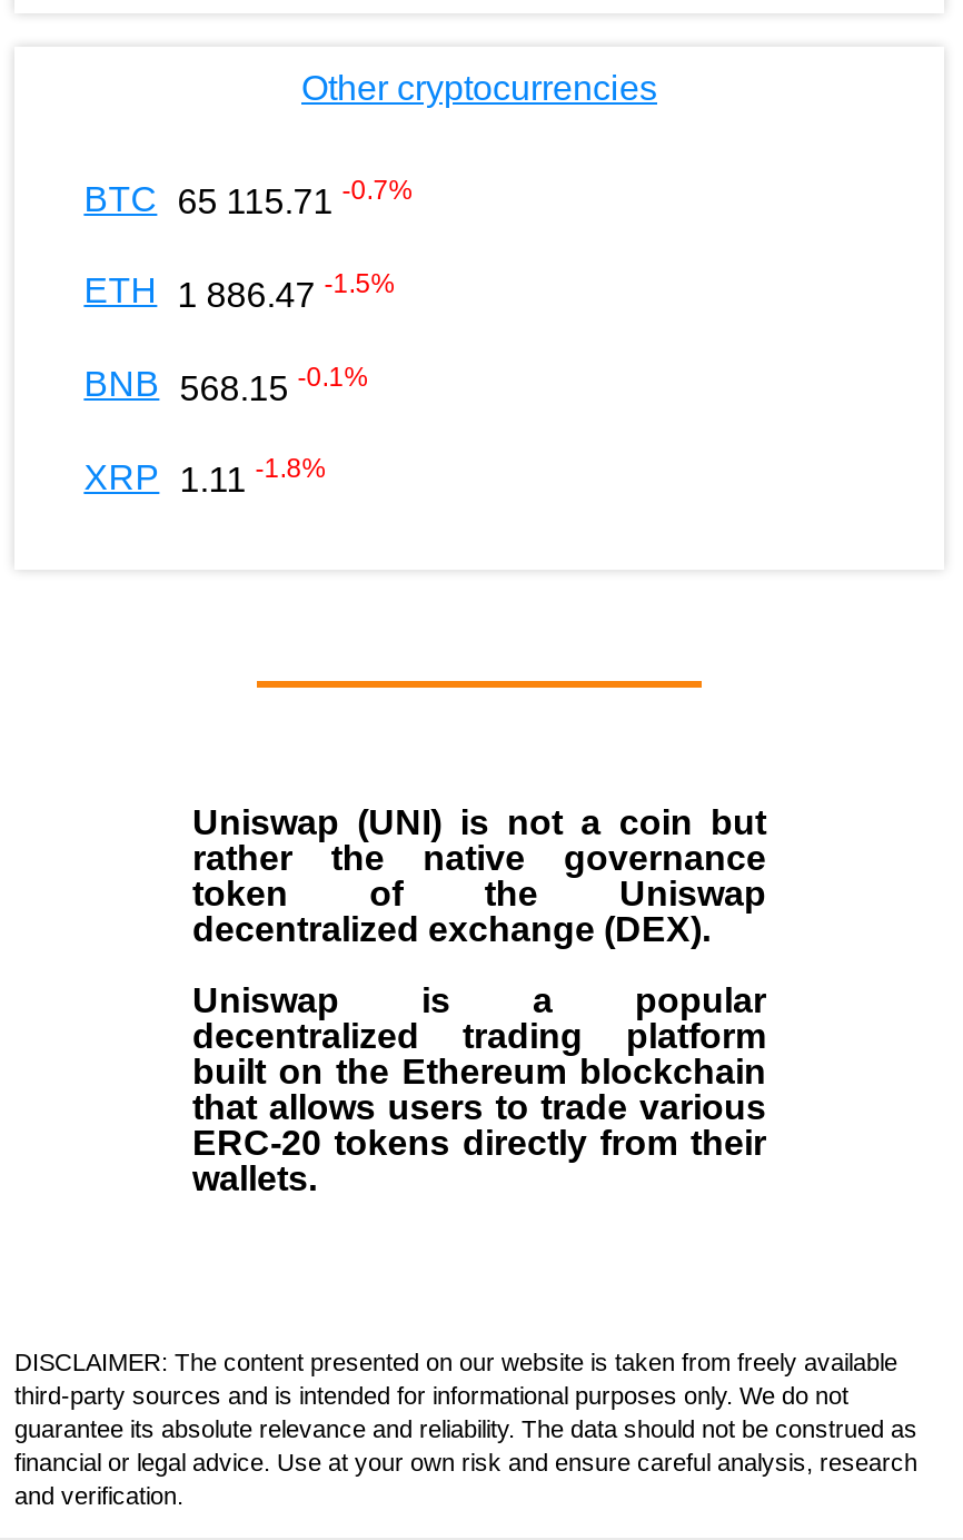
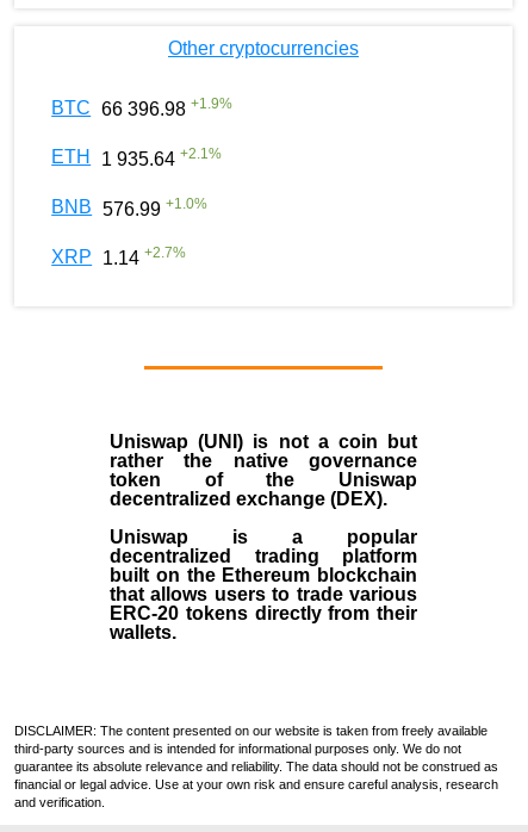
[84,176,413,221] BTC 65 115.71 -0.7% -> [51,95,233,120] BTC 66 396.98 +1.9%
[84,269,395,314] ETH 1 886.47 -1.5% -> [51,145,222,169] ETH 1 935.64 +2.1%
[84,362,369,407] BNB 568.15 -0.1% -> [51,195,208,219] BNB 576.99 +1.0%
[84,454,326,500] XRP 1.11 -1.8% -> [51,245,186,269] XRP 1.14 +2.7%

